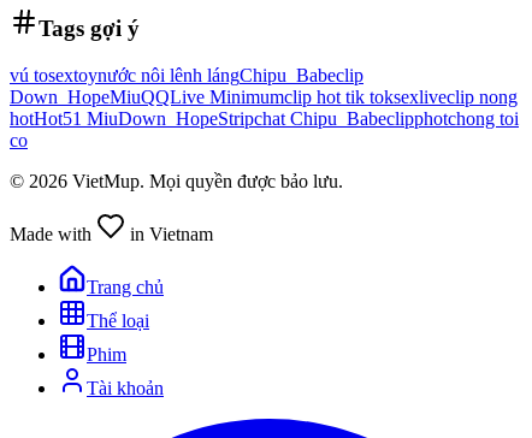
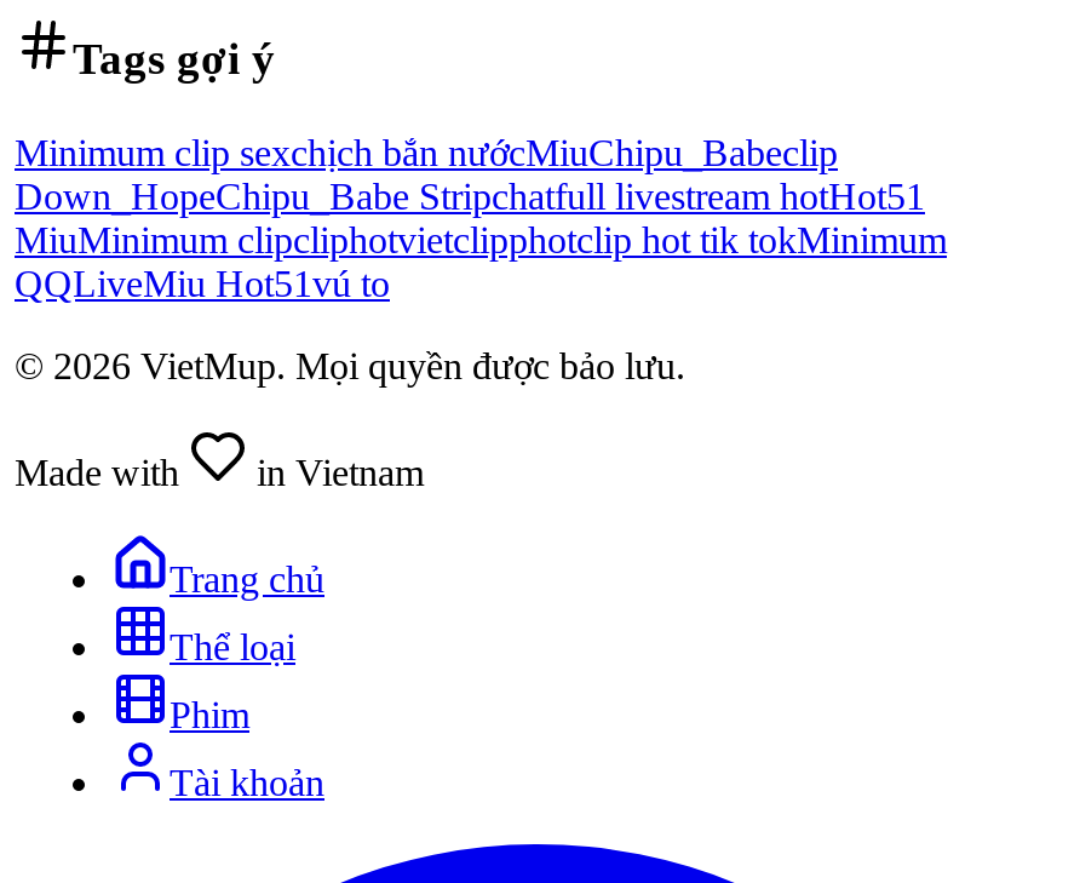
[10,65,519,150] vú tosextoynước nôi lênh lángChipu_Babeclip | Down_HopeMiuQQLive Minimumclip hot tik toksexliveclip nong | hotHot51 MiuDown_HopeStripchat Chipu_Babeclipphotchong toi | co -> [15,132,947,304] Minimum clip sexchịch bắn nướcMiuChipu_Babeclip | Down_HopeChipu_Babe Stripchatfull livestream hotHot51 | MiuMinimum clipcliphotvietclipphotclip hot tik tokMinimum | QQLiveMiu Hot51 vú to

